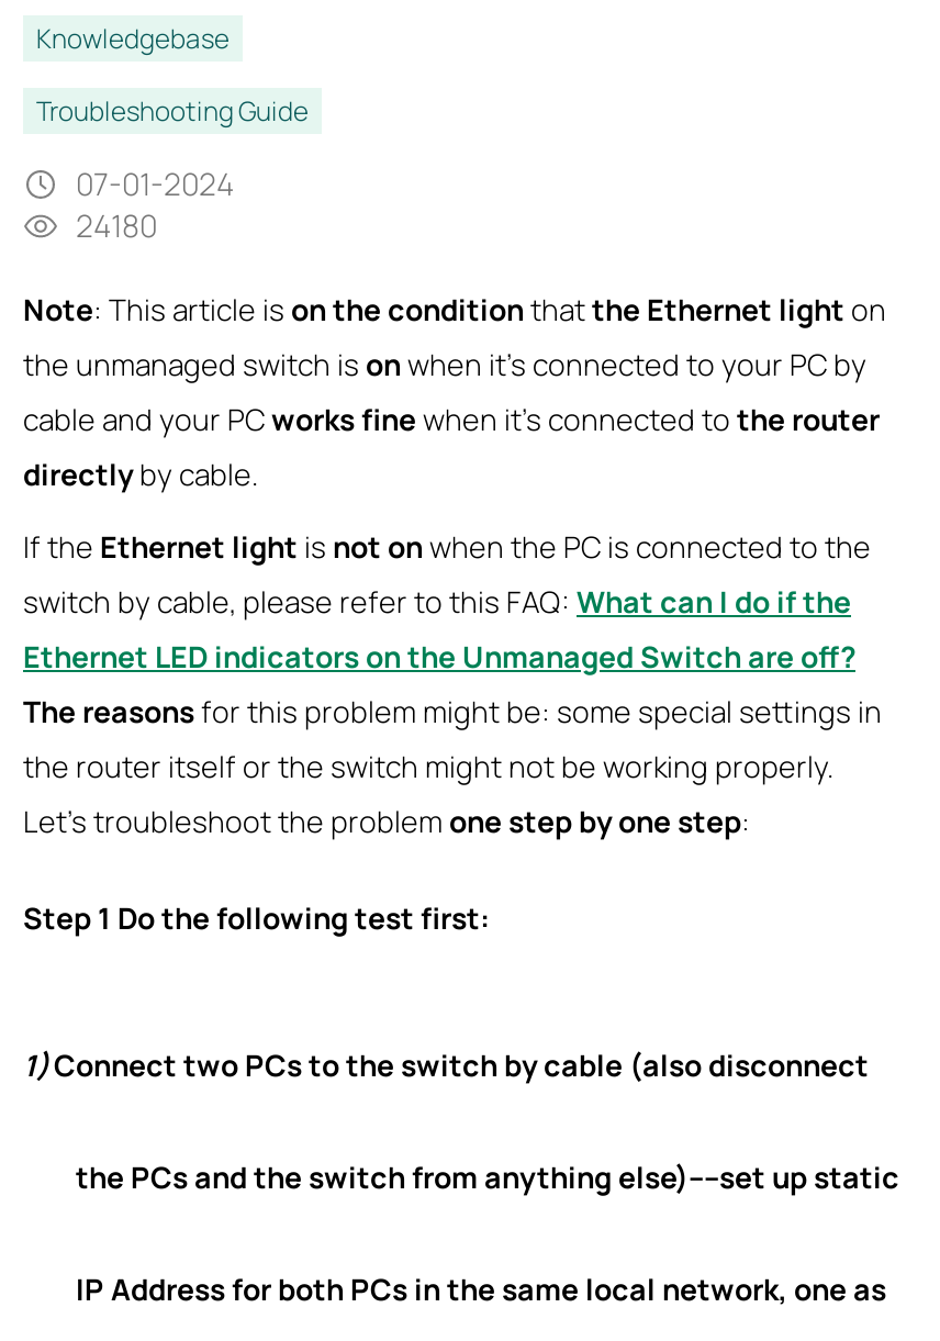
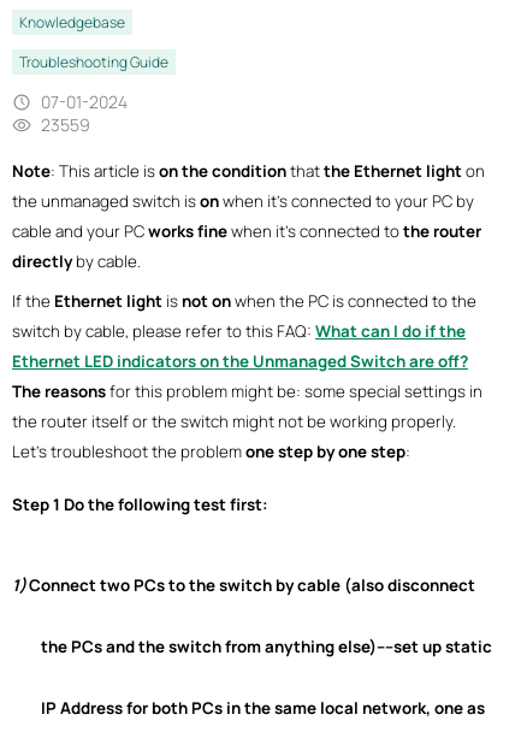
[76,204,157,246] 24180 -> [41,113,90,136] 23559

